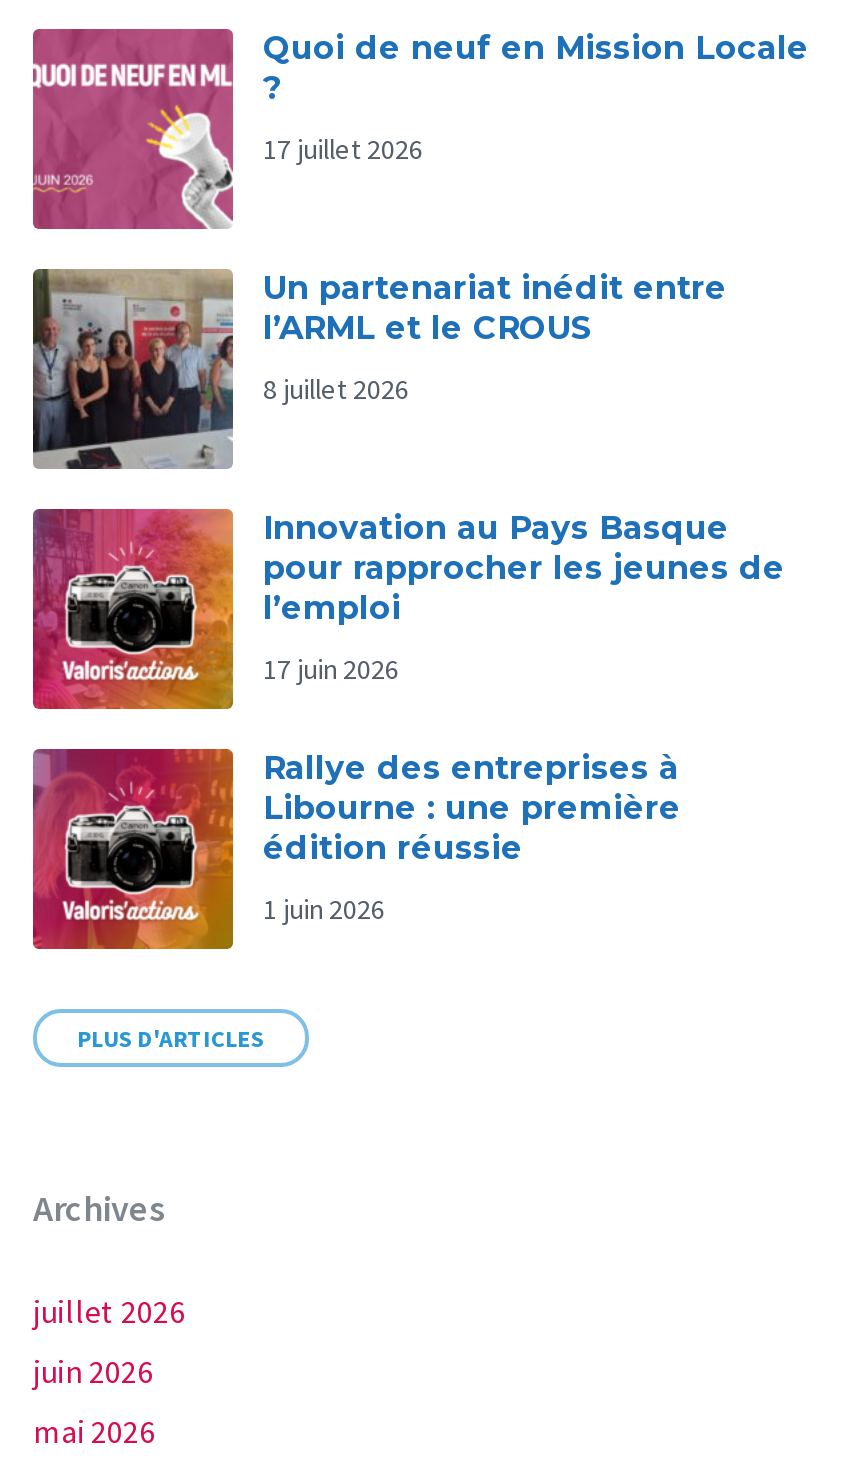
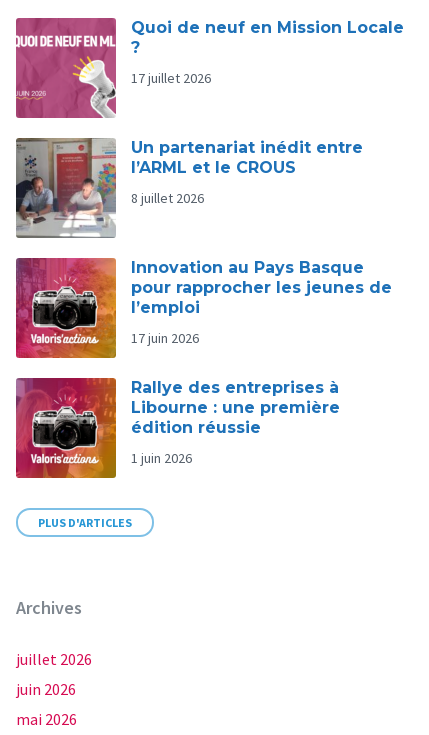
[33,269,235,469] [image] -> [16,138,116,238] [image]

